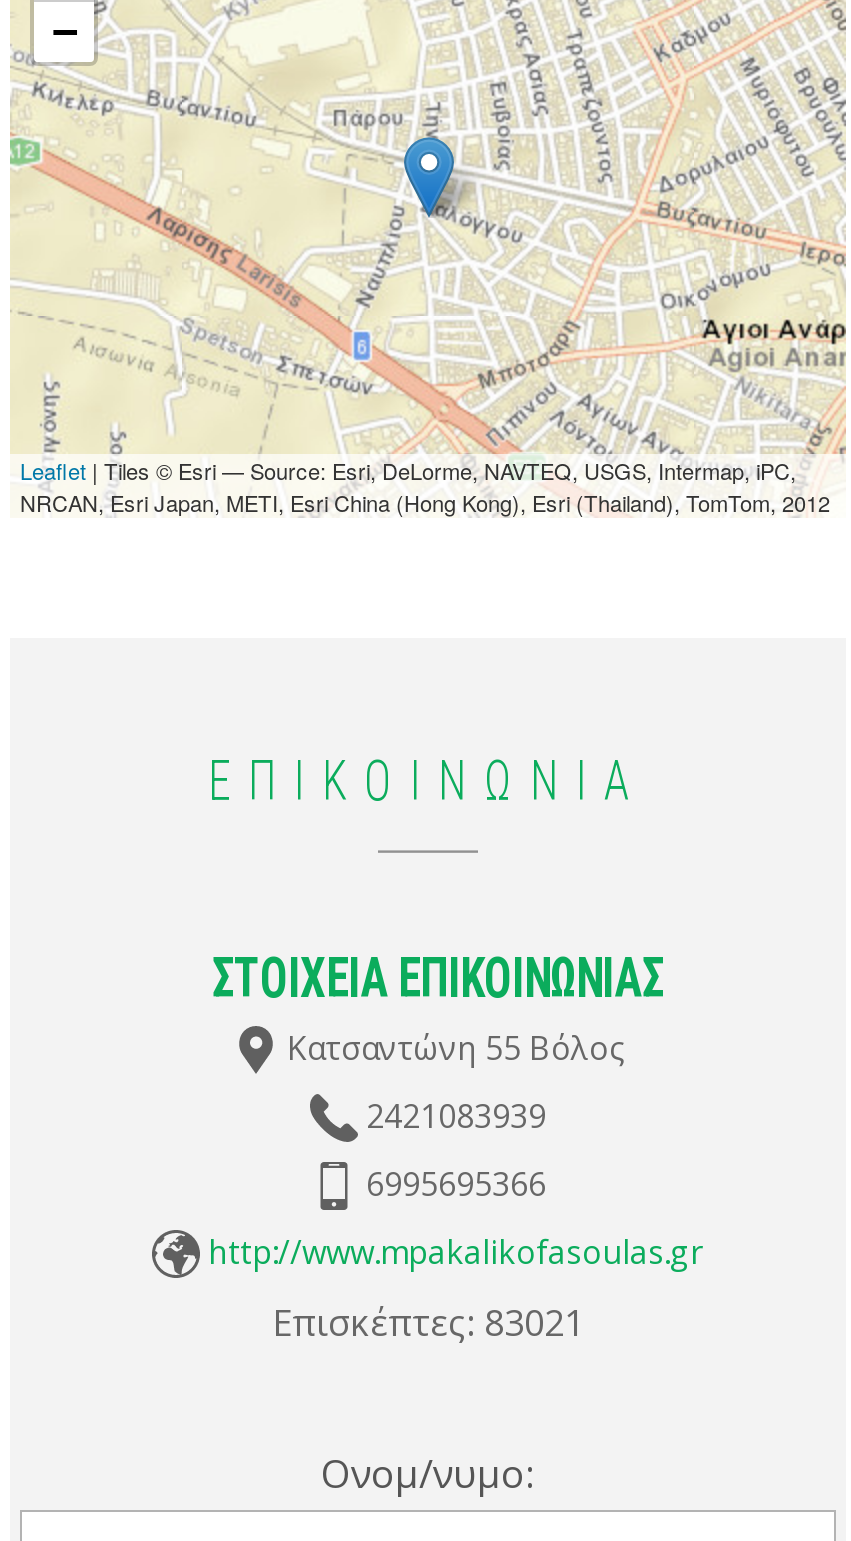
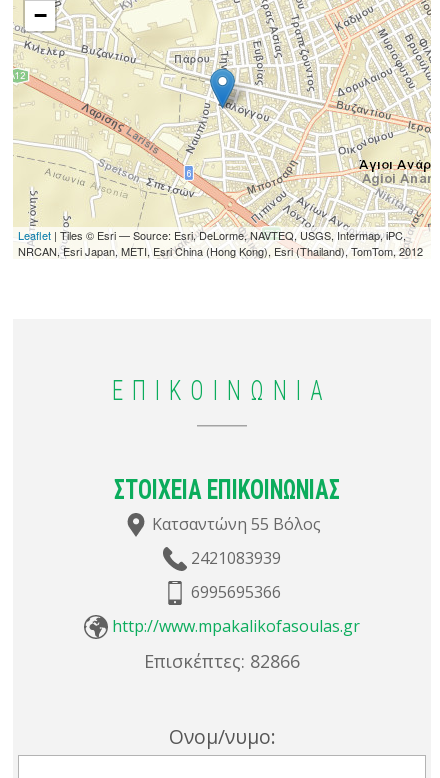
[272,1297,584,1345] Επισκέπτες: 83021 -> [144,648,300,672] Επισκέπτες: 82866

